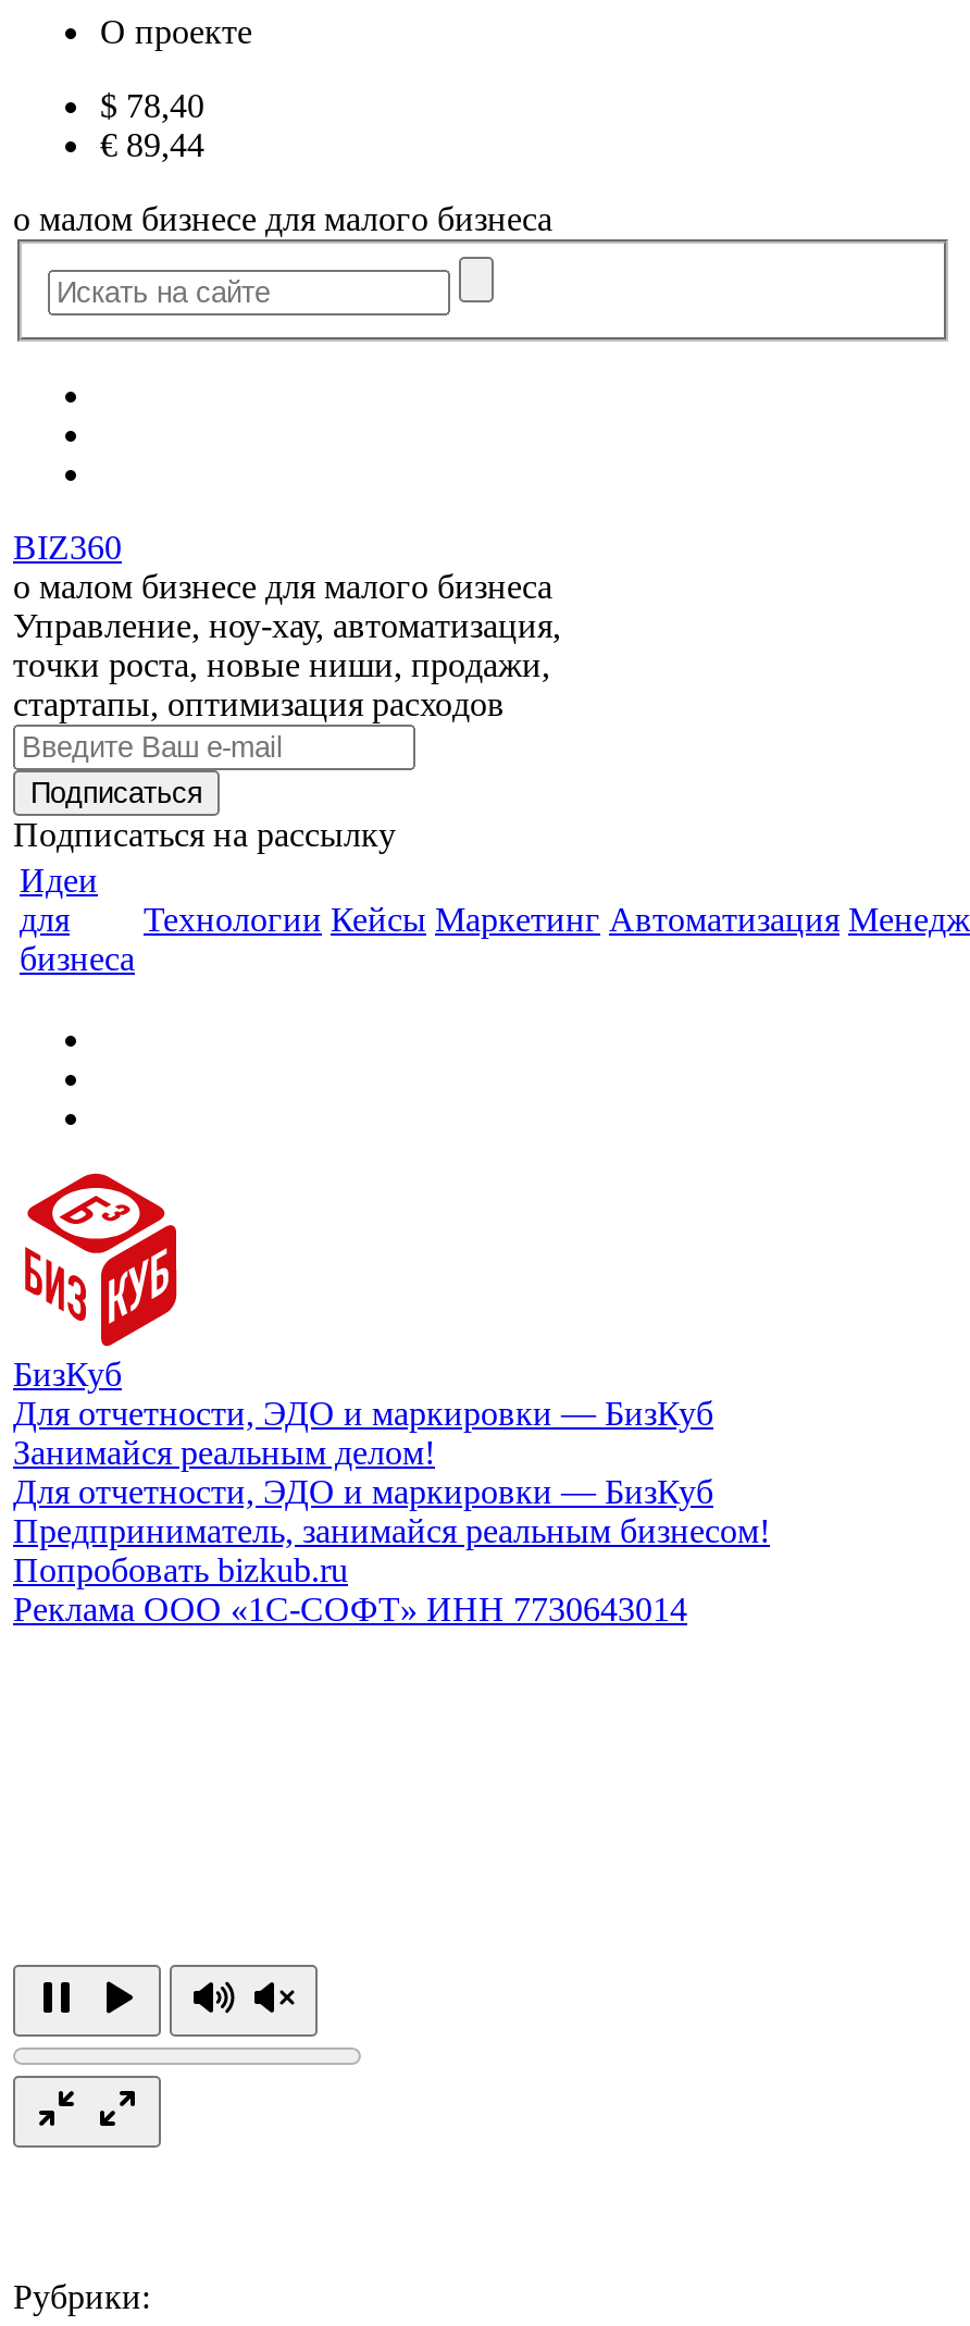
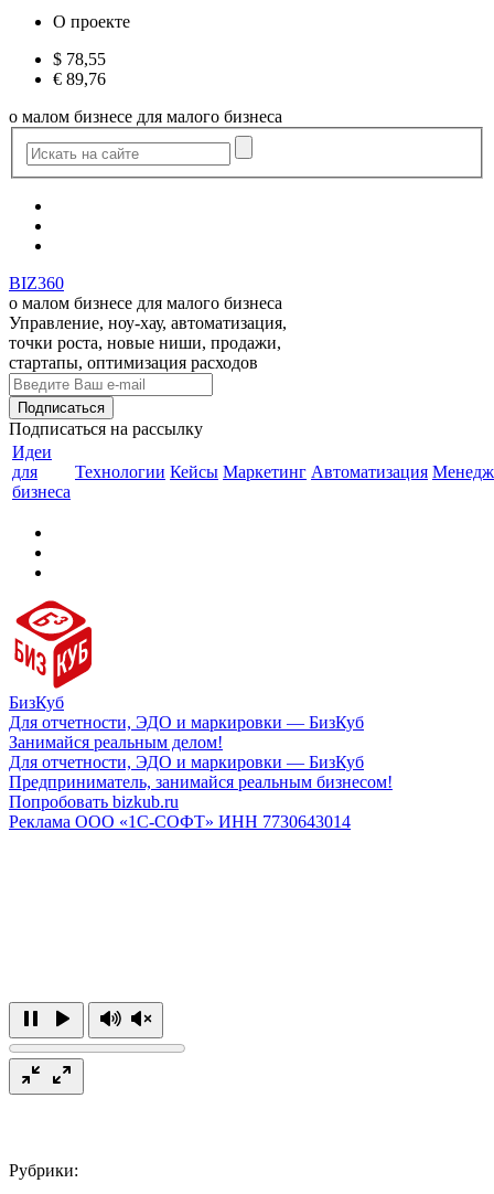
[100,87,204,124] $78,40 -> [53,50,106,68] $78,55
[100,126,204,163] €89,44 -> [53,70,106,88] €89,76

